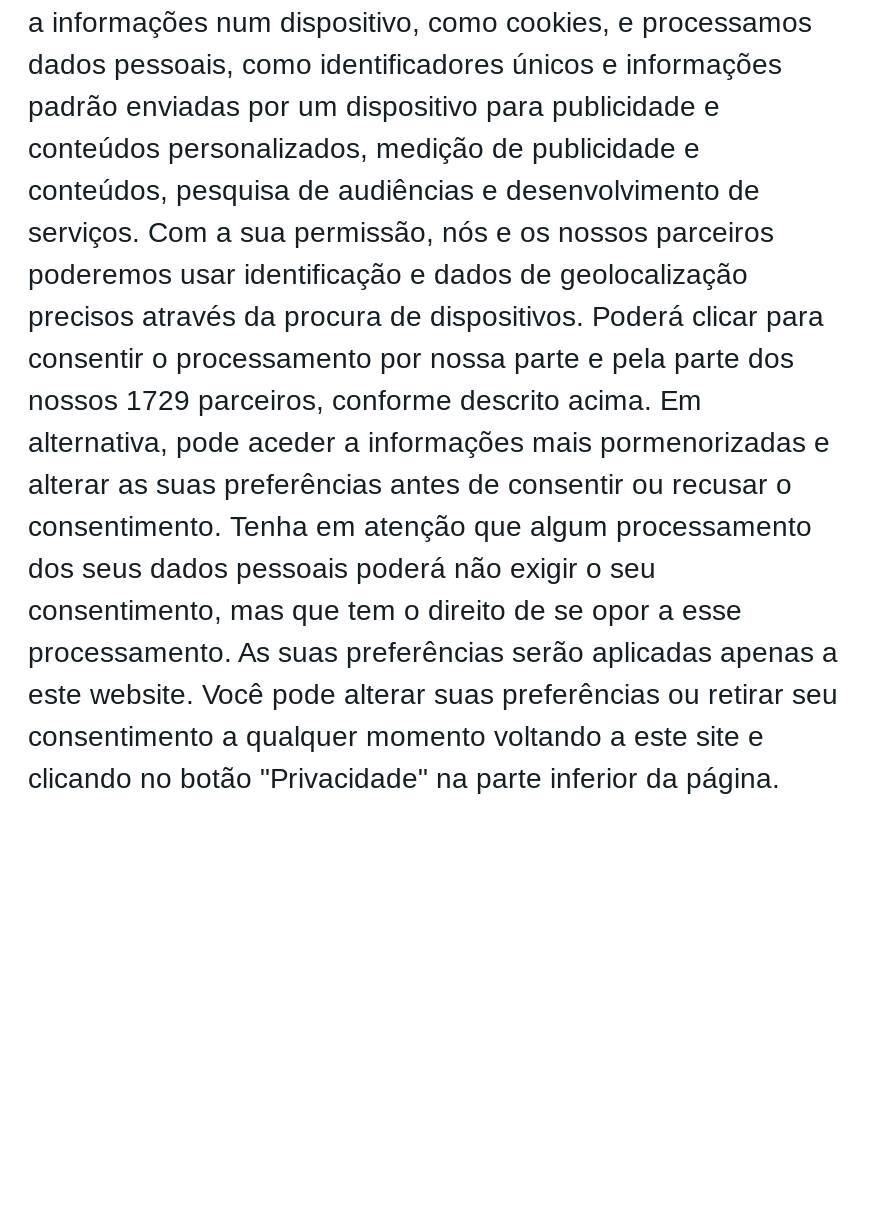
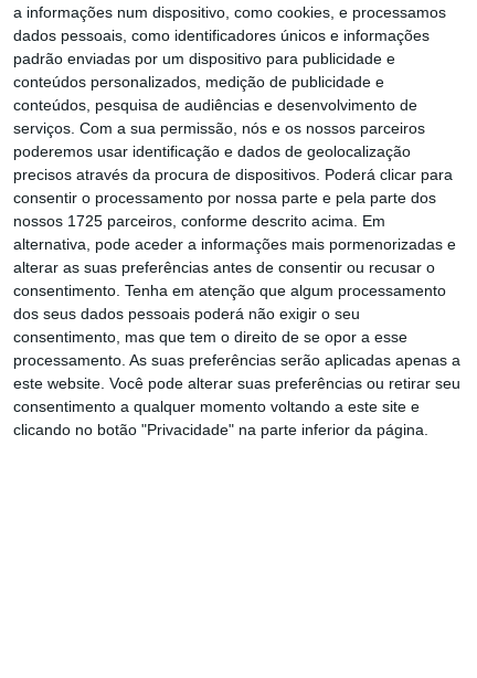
[28,384,702,416] nossos 1729 parceiros, conforme descrito acima. Em -> [13,212,385,229] nossos 1725 parceiros, conforme descrito acima. Em

